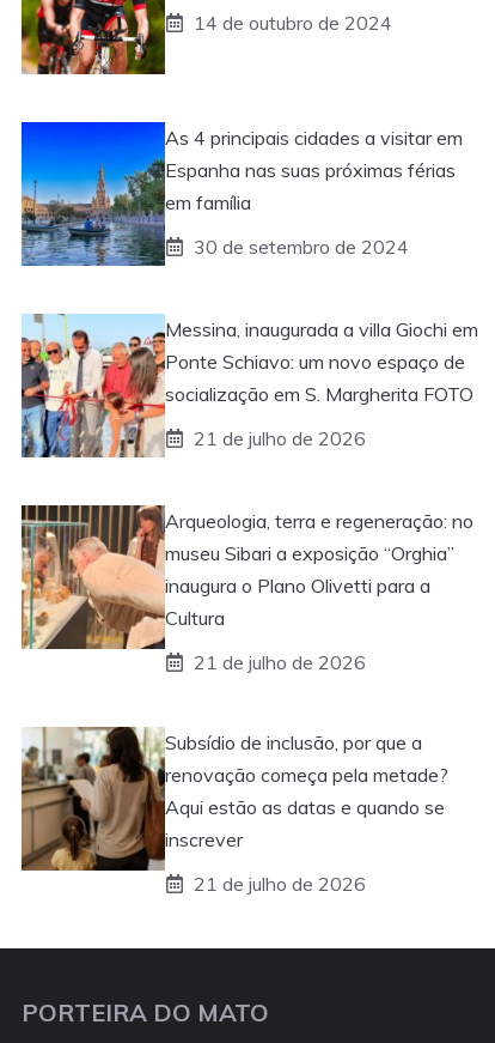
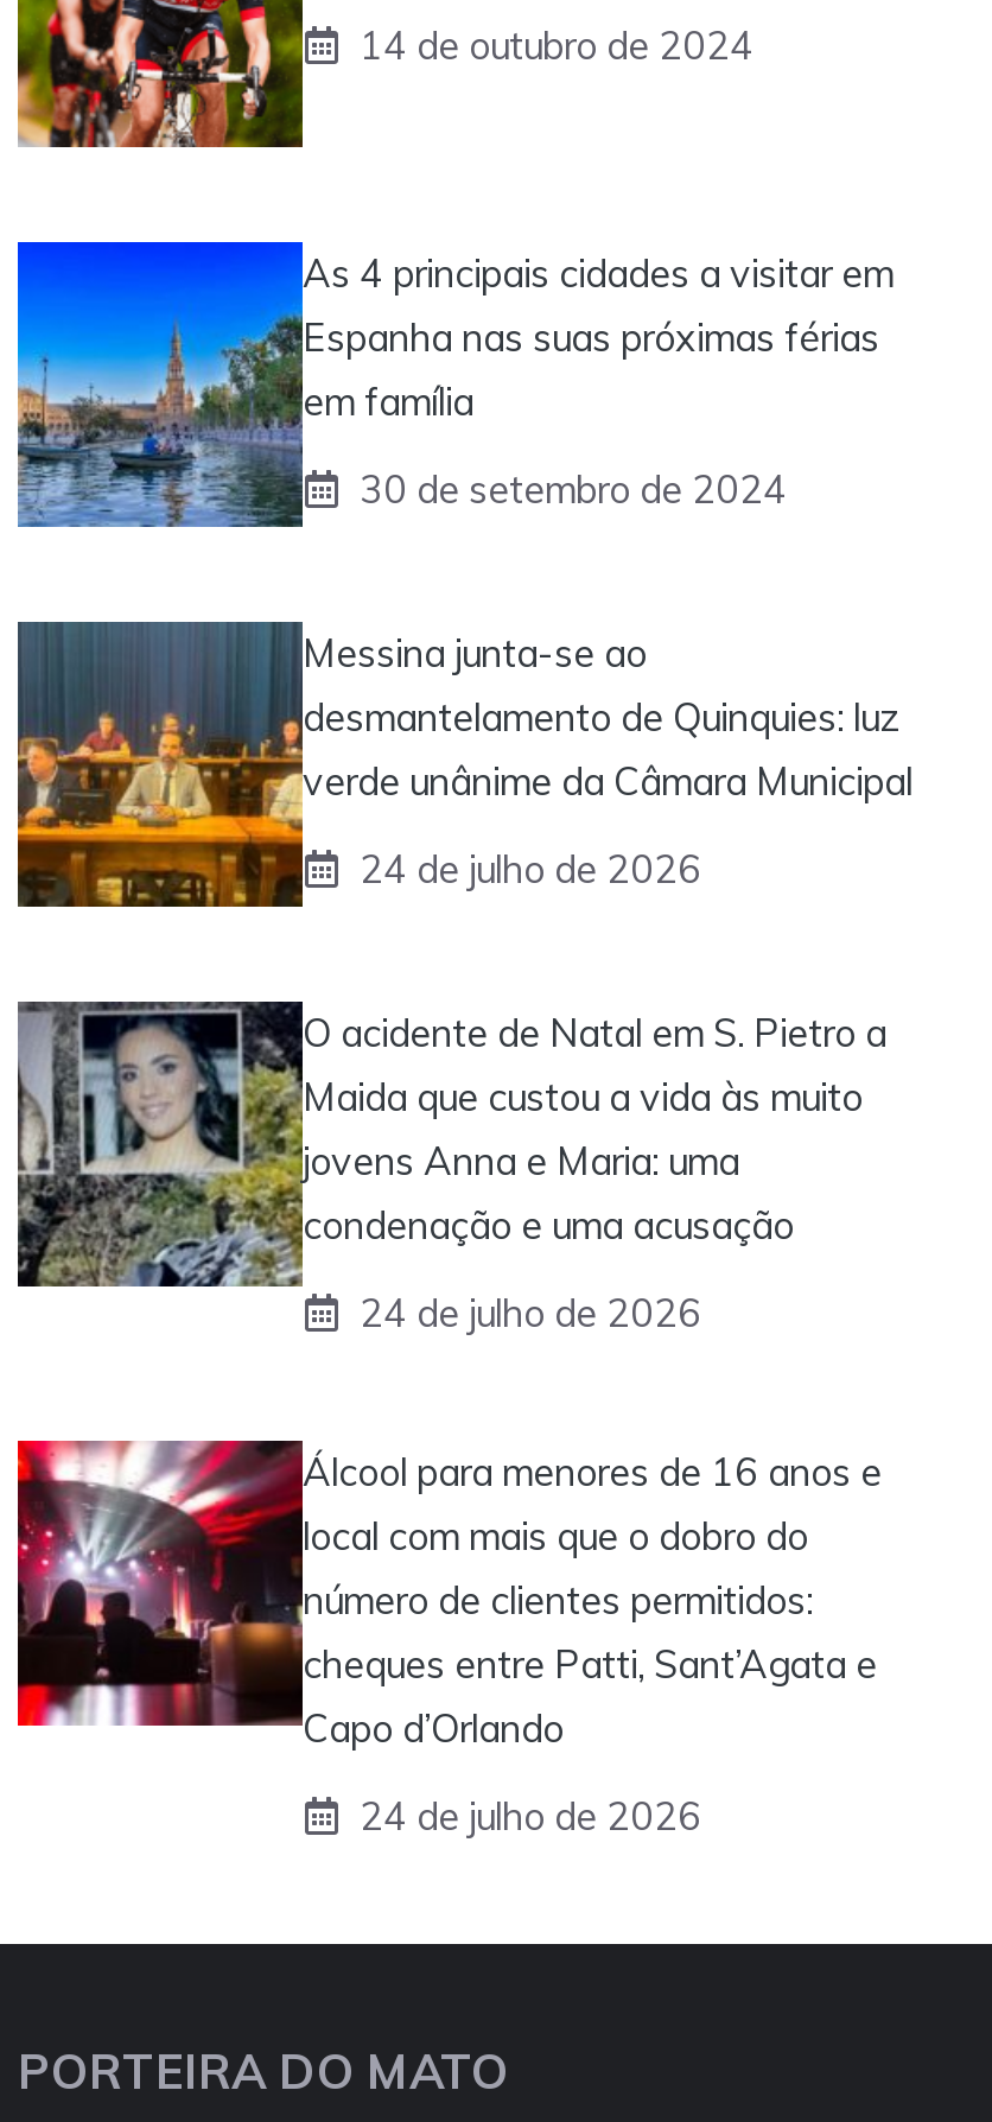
[20,314,478,459] [image] | Messina, inaugurada a villa Giochi em | Ponte Schiavo: um novo espaço de | socialização em S. Margherita FOTO -> [15,620,912,909] [image] | Messina junta-se ao | desmantelamento de Quinquies: luz | verde unânime da Câmara Municipal
[194,426,366,450] 21 de julho de 2026 -> [360,845,701,892] 24 de julho de 2026
[20,504,473,650] [image] | Arqueologia, terra e regeneração: no | museu Sibari a exposição “Orghia” | inaugura o Plano Olivetti para a | Cultura -> [15,999,886,1289] [image] | O acidente de Natal em S. Pietro a | Maida que custou a vida às muito | jovens Anna e Maria: uma | condenação e uma acusação
[194,650,366,674] 21 de julho de 2026 -> [360,1288,701,1336] 24 de julho de 2026
[20,726,448,872] [image] | Subsídio de inclusão, por que a | renovação começa pela metade? | Aqui estão as datas e quando se | inscrever -> [15,1438,882,1751] [image] | Álcool para menores de 16 anos e | local com mais que o dobro do | número de clientes permitidos: | cheques entre Patti, Sant’Agata e | Capo d’Orlando
[194,872,366,895] 21 de julho de 2026 -> [360,1792,701,1839] 24 de julho de 2026

